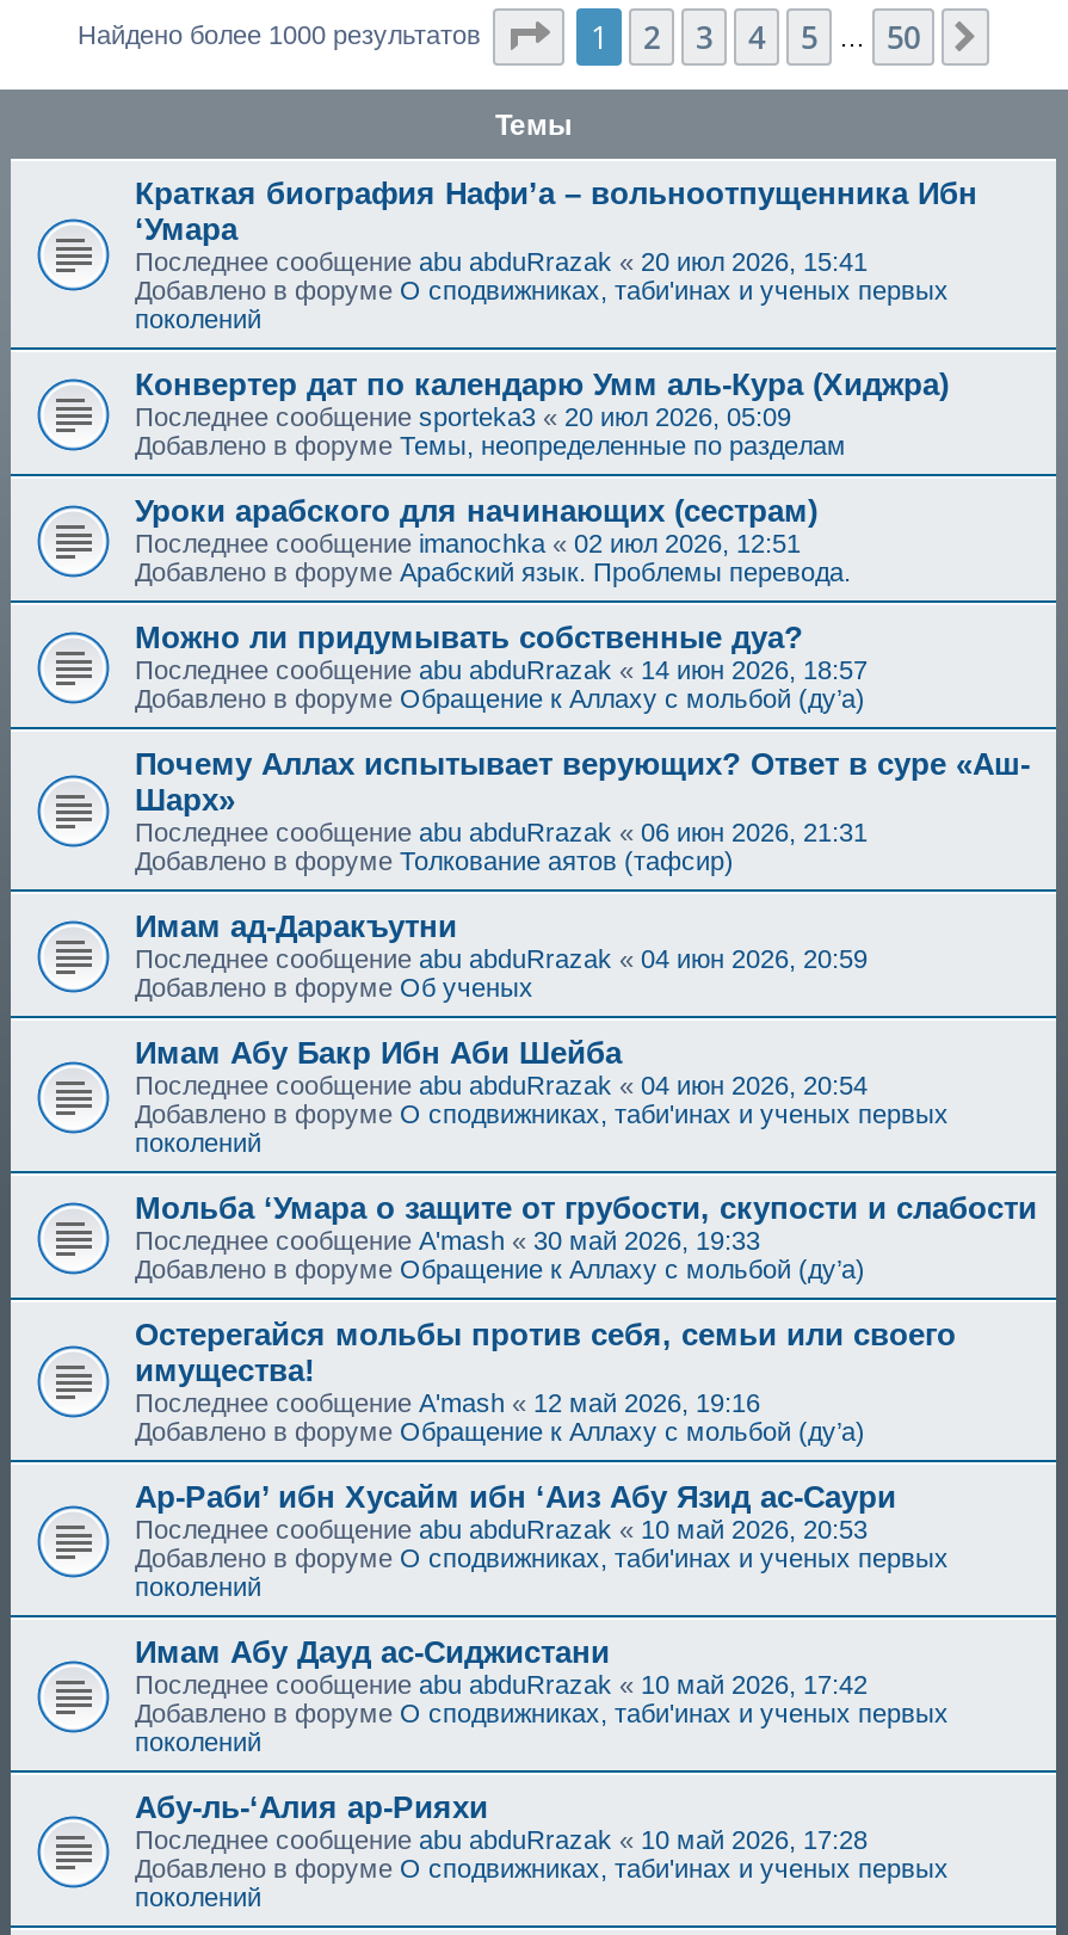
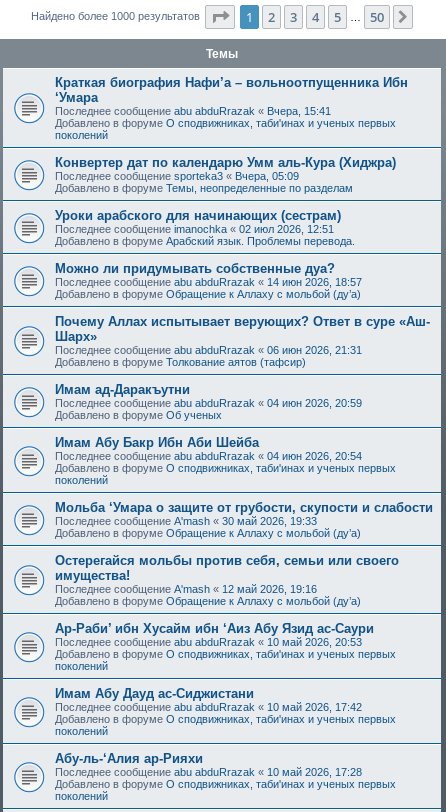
[135,246,868,275] Последнее сообщение abu abduRrazak «20 июл 2026, 15:41 -> [55,104,331,116] Последнее сообщение abu abduRrazak «Вчера, 15:41
[135,401,791,430] Последнее сообщение sporteka3 «20 июл 2026, 05:09 -> [55,169,299,181] Последнее сообщение sporteka3 «Вчера, 05:09

